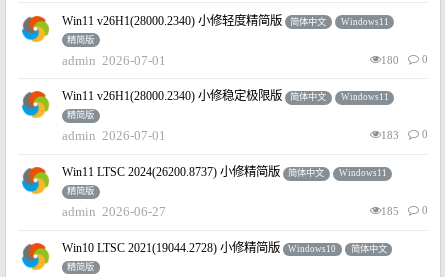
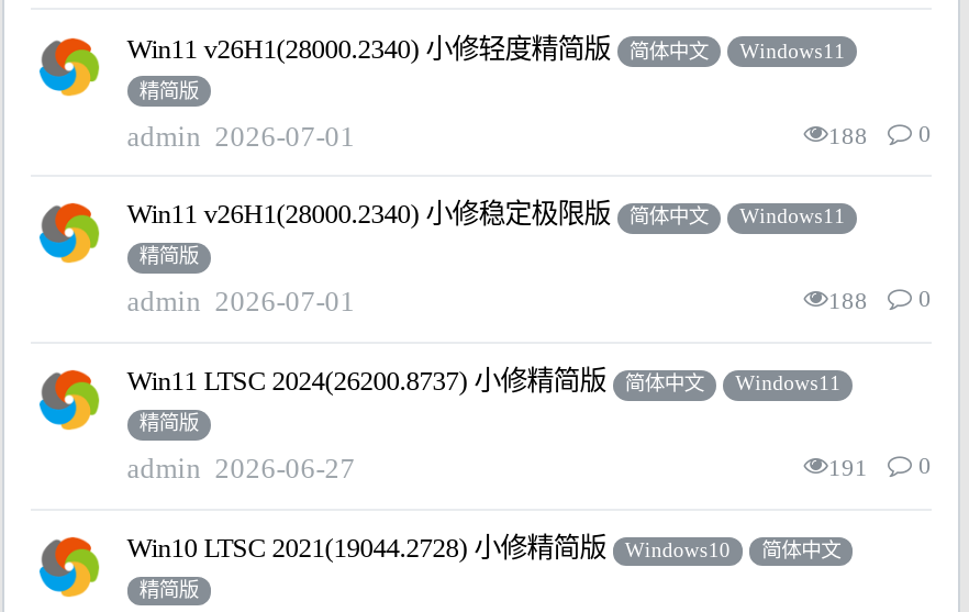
[381,53,428,66] 180 0 -> [828,119,932,148] 188 0
[381,128,428,141] 183 0 -> [828,286,932,314] 188 0
[381,204,428,217] 185 0 -> [828,452,932,481] 191 0

